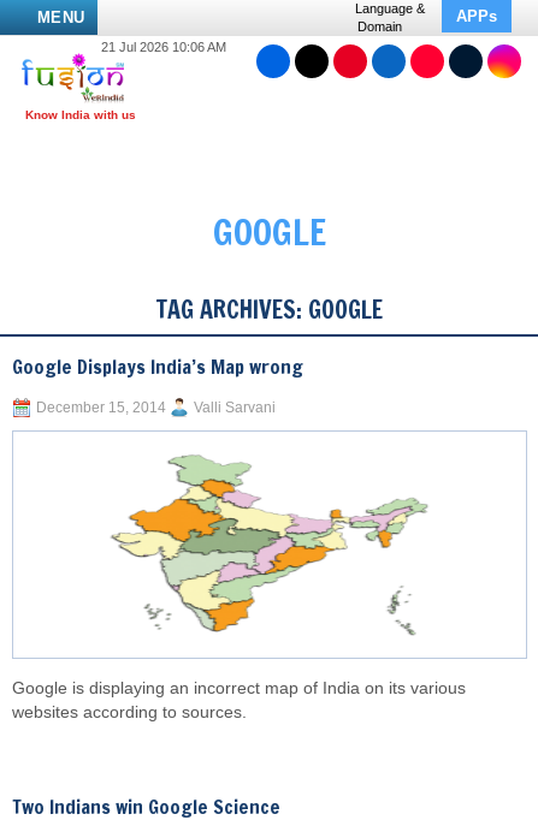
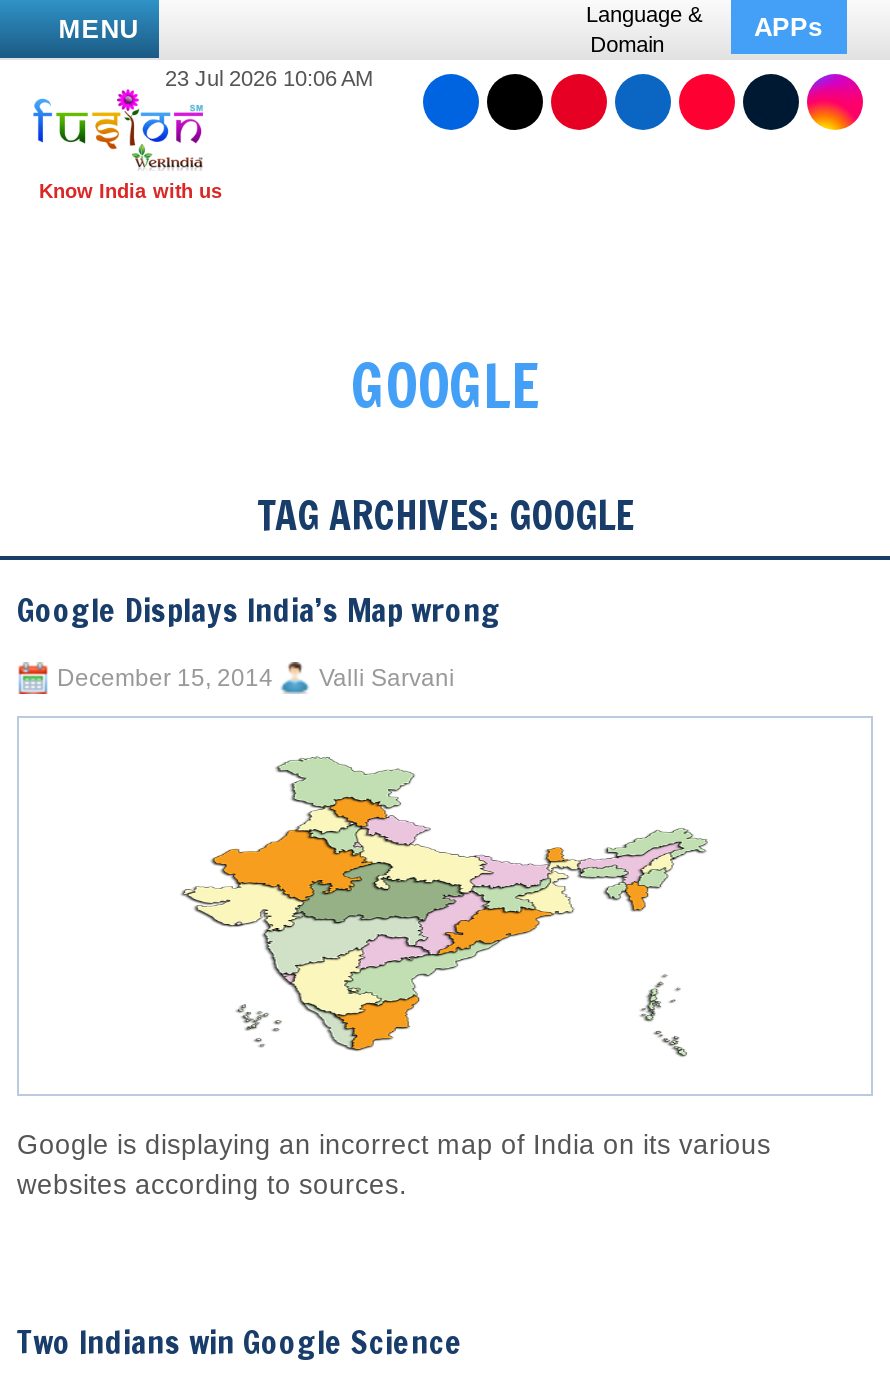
[101,40,226,54] 21 Jul 2026 10:06 AM -> [165,66,373,90] 23 Jul 2026 10:06 AM

